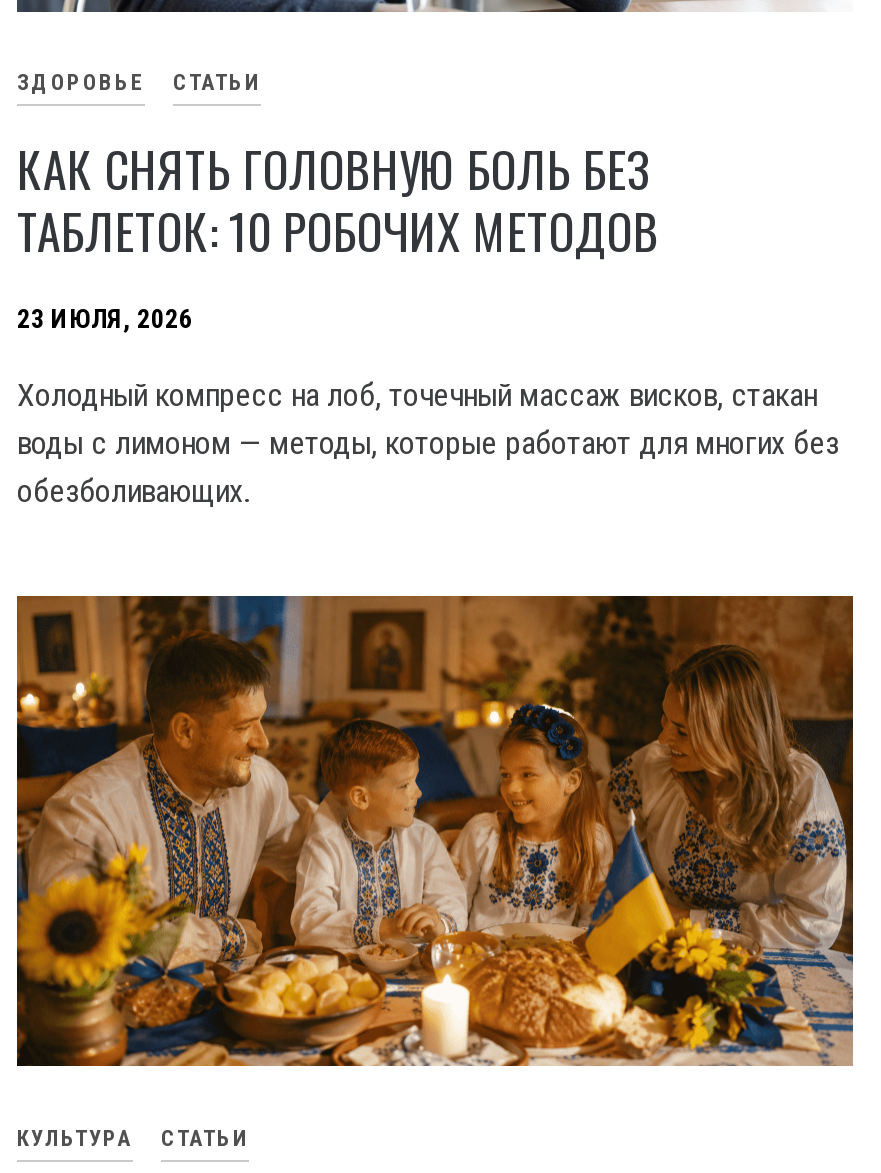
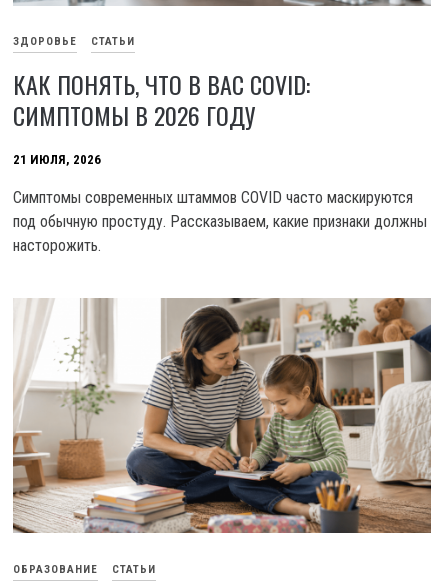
[17,132,659,266] КАК СНЯТЬ ГОЛОВНУЮ БОЛЬ БЕЗ | ТАБЛЕТОК: 10 РОБОЧИХ МЕТОДОВ -> [13,66,310,133] КАК ПОНЯТЬ, ЧТО В ВАС COVID: | СИМПТОМЫ В 2026 ГОДУ
[17,305,193,335] 23 ИЮЛЯ, 2026 -> [13,152,101,167] 21 ИЮЛЯ, 2026
[17,376,839,510] Холодный компресс на лоб, точечный массаж висков, стакан | воды с лимоном — методы, которые работают для многих без | обезболивающих. -> [13,188,427,255] Симптомы современных штаммов COVID часто маскируются | под обычную простуду. Рассказываем, какие признаки должны | насторожить.
[15,594,855,1151] [image] | КУЛЬТУРА -> [12,298,432,575] [image] | ОБРАЗОВАНИЕ

